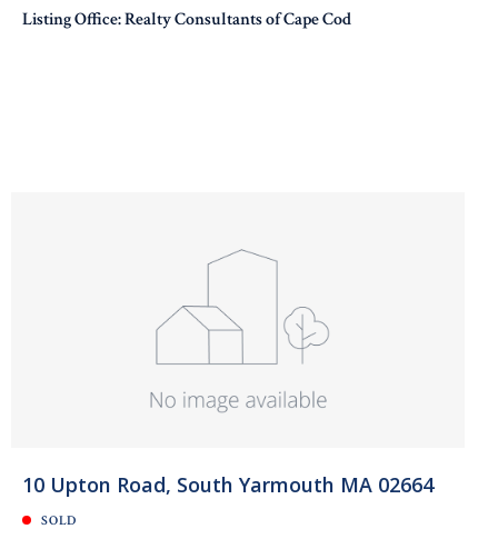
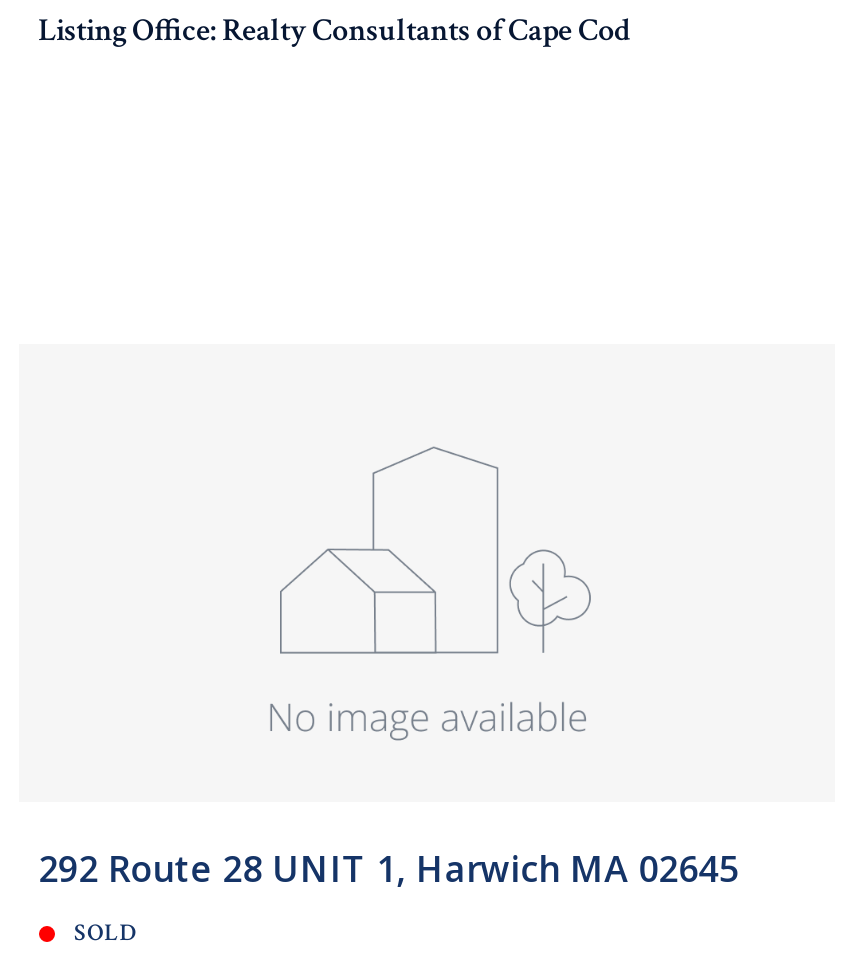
[22,471,433,498] 10 Upton Road, South Yarmouth MA 02664 -> [38,845,738,893] 292 Route 28 UNIT 1, Harwich MA 02645

